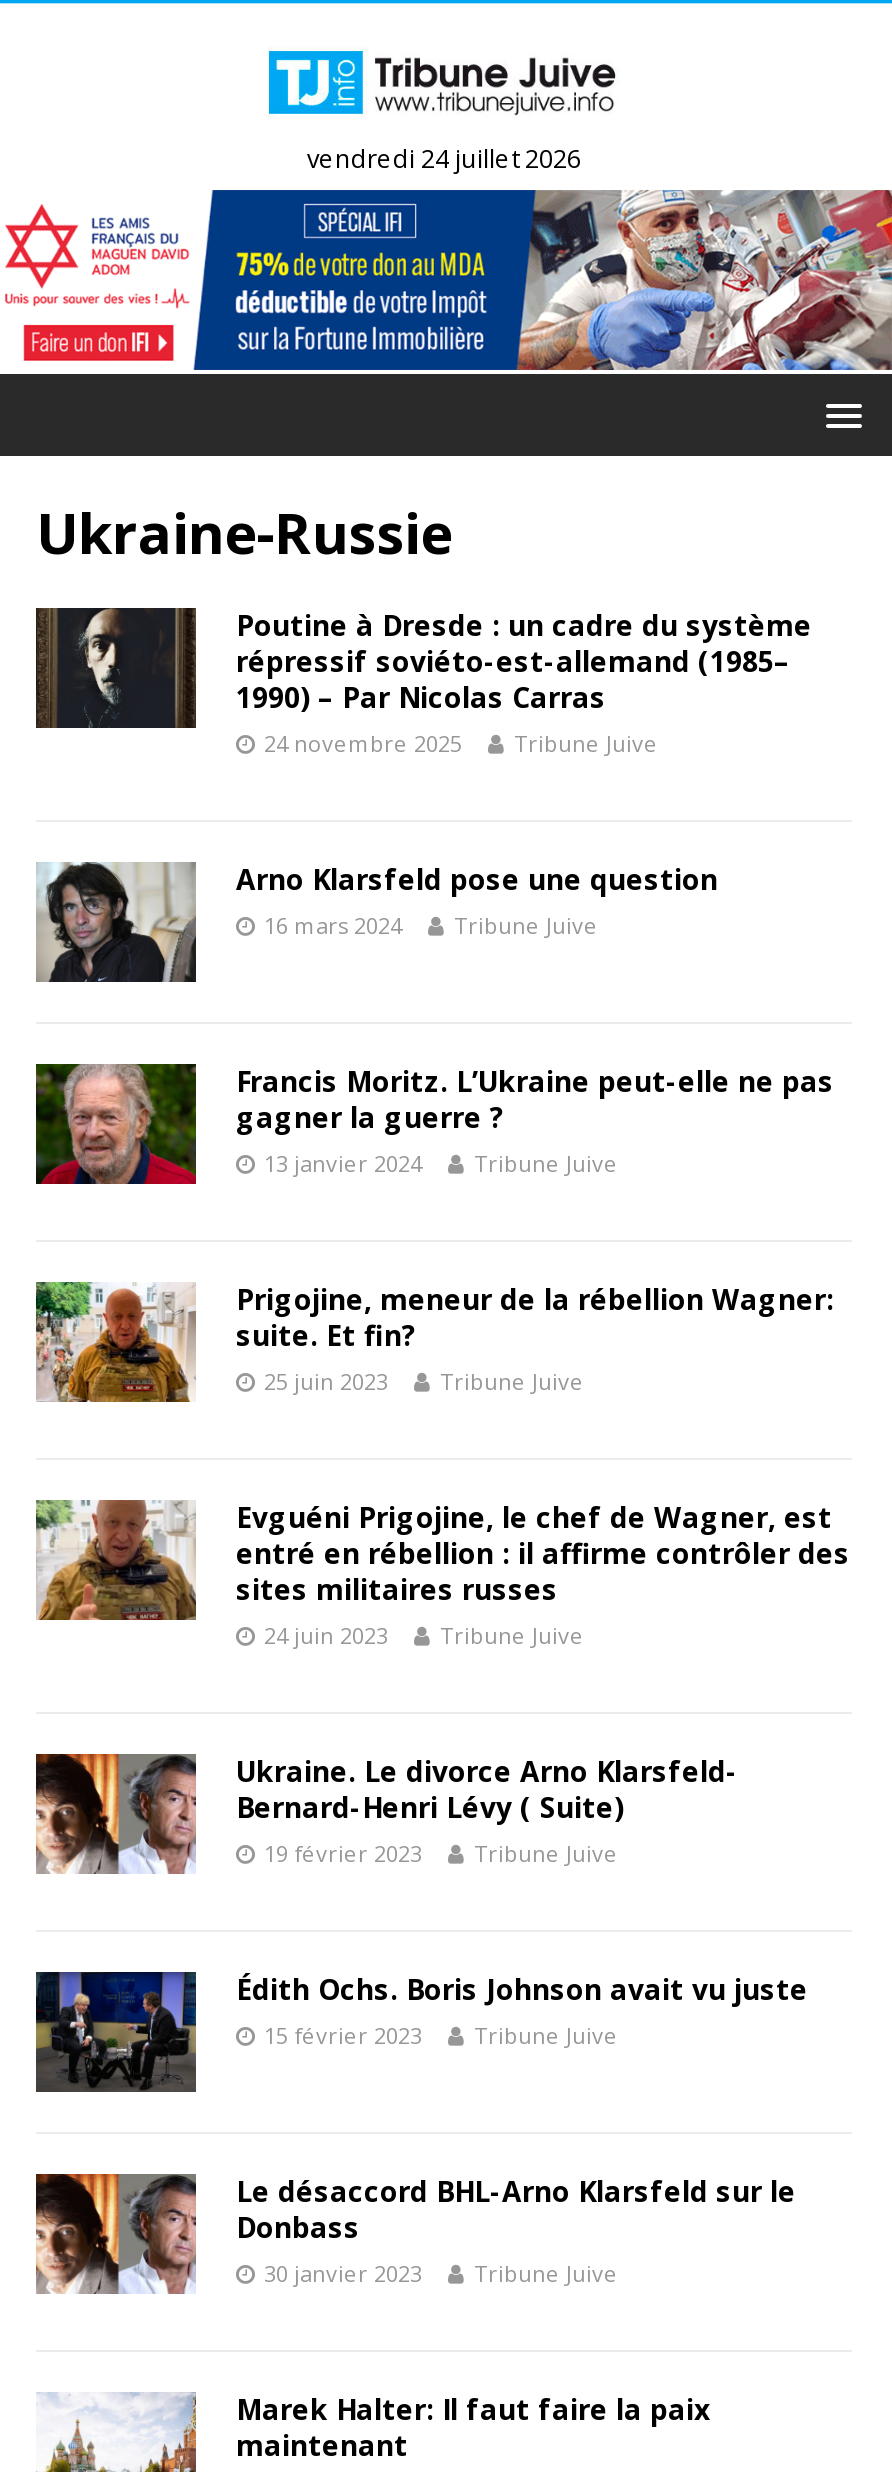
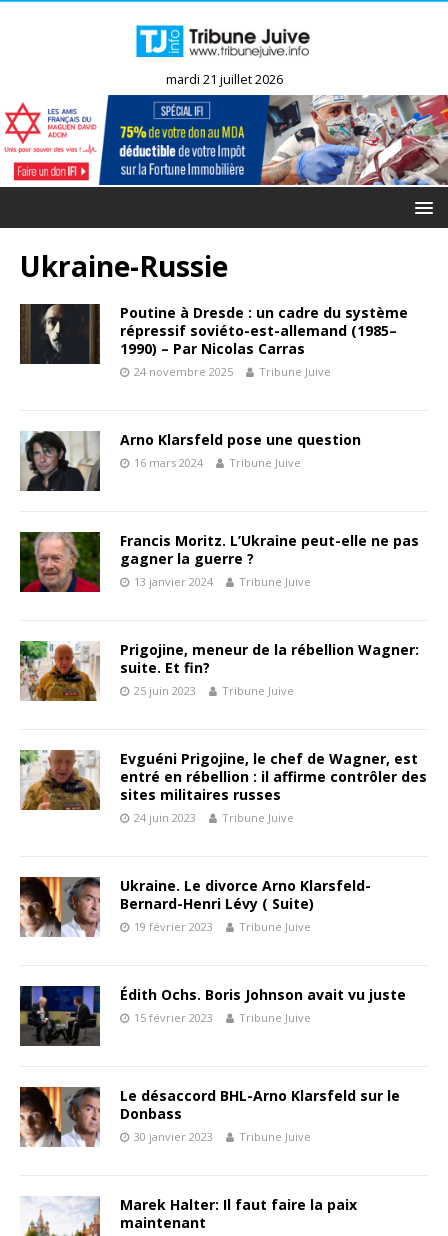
[307,143,581,177] vendredi 24 juillet 2026 -> [165,71,282,88] mardi 21 juillet 2026

